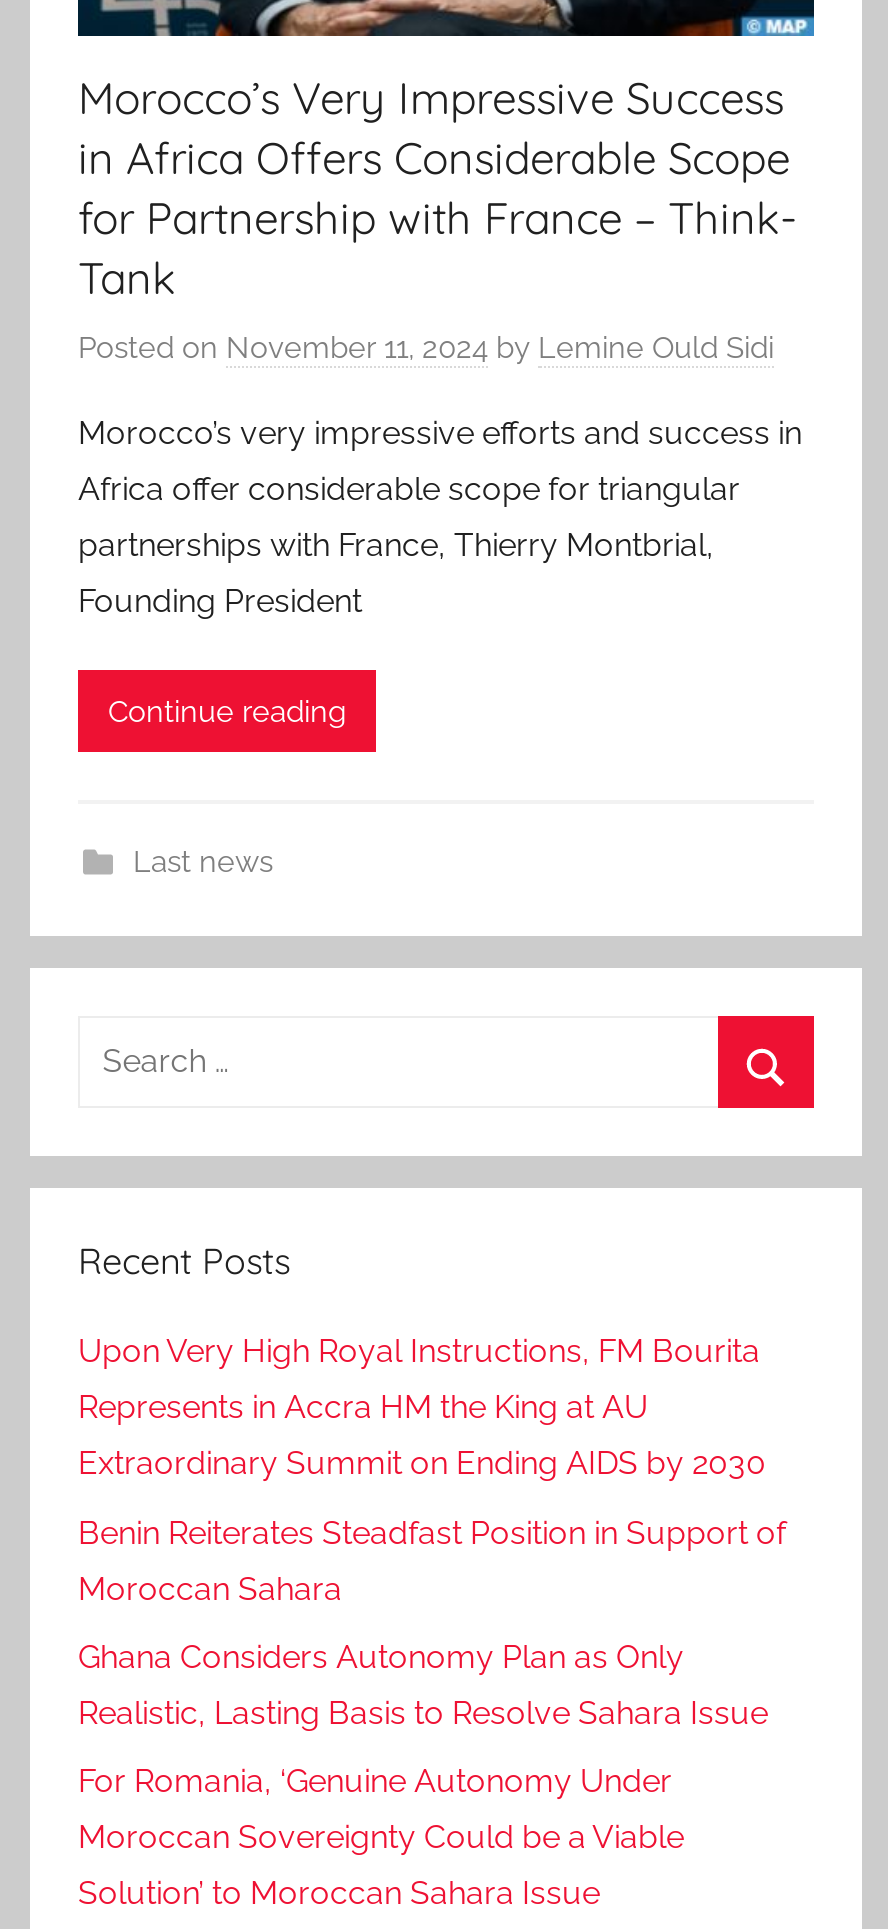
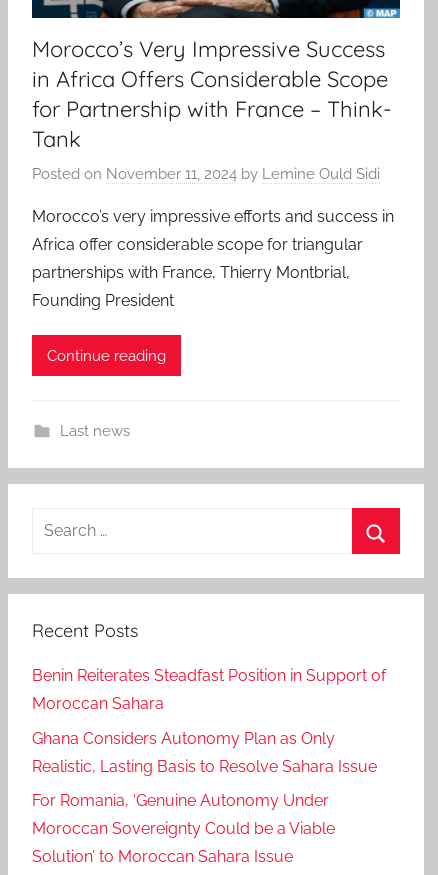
[78,1332,766,1482] Upon Very High Royal Instructions, FM Bourita | Represents in Accra HM the King at AU | Extraordinary Summit on Ending AIDS by 2030 -> none

